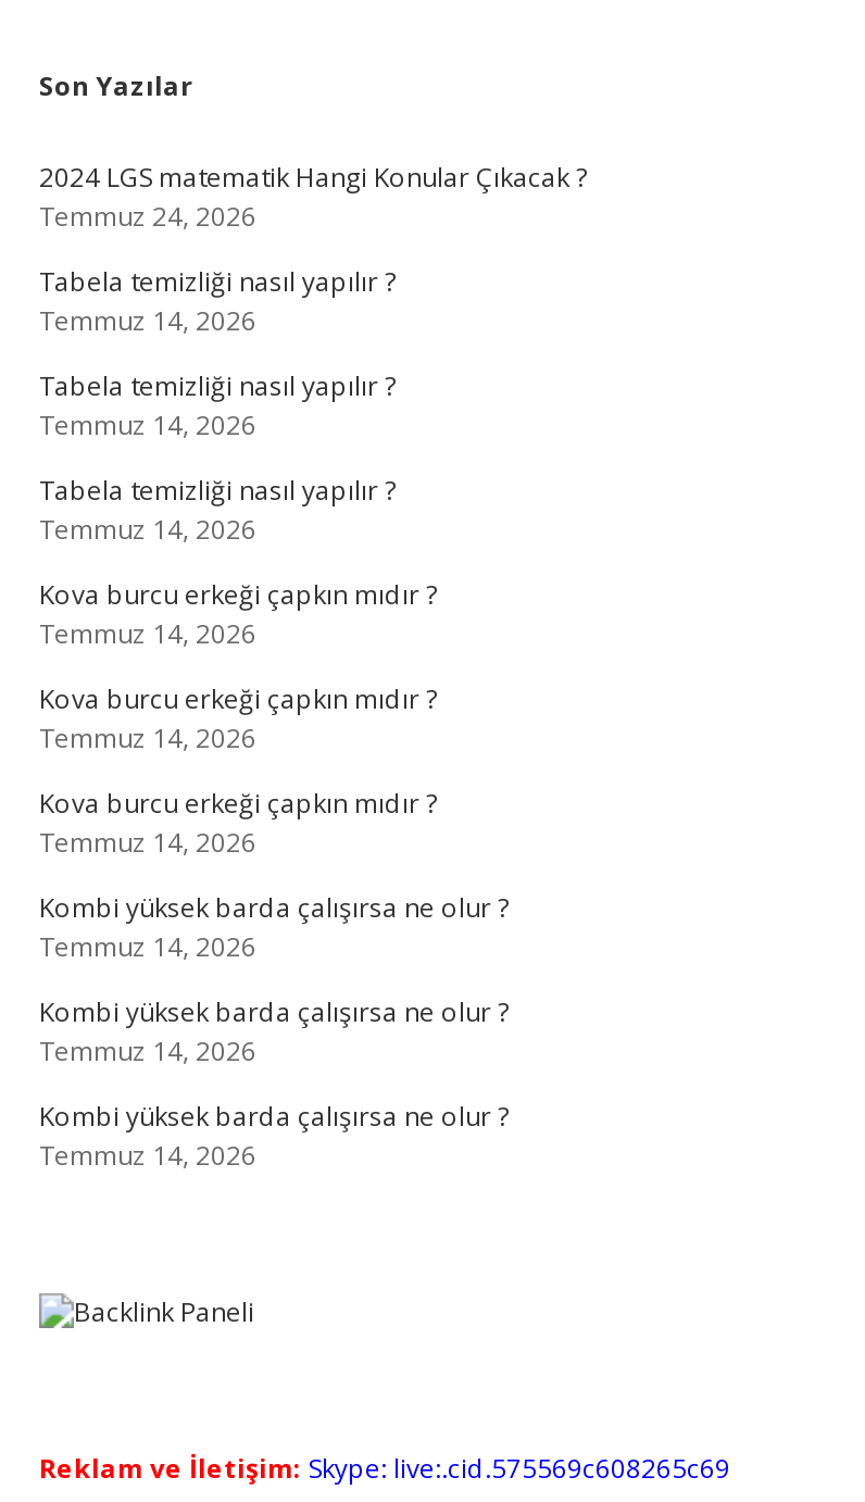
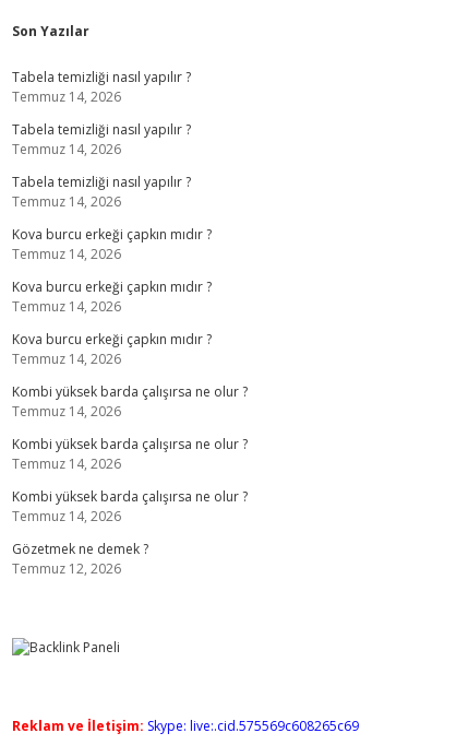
[39,159,587,235] 2024 LGS matematik Hangi Konular Çıkacak ? | Temmuz 24, 2026 -> none
moved [39,263,509,1174] -> [12,68,248,525]: Tabela temizliği nasıl yapılır ? | Temmuz 14, 2026 | Tabela temizliği nasıl yapılır ? | ... | Kombi yüksek barda çalışırsa ne olur ? | Temmuz 14, 2026
none -> [12,540,148,578] Gözetmek ne demek ? | Temmuz 12, 2026

